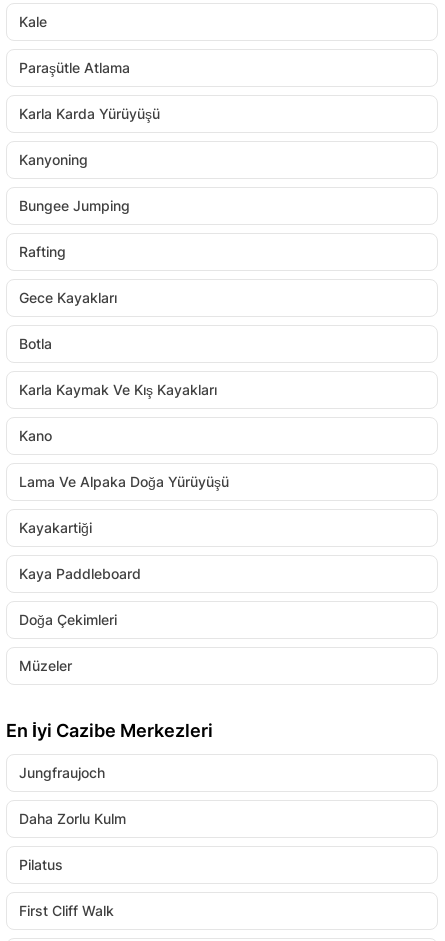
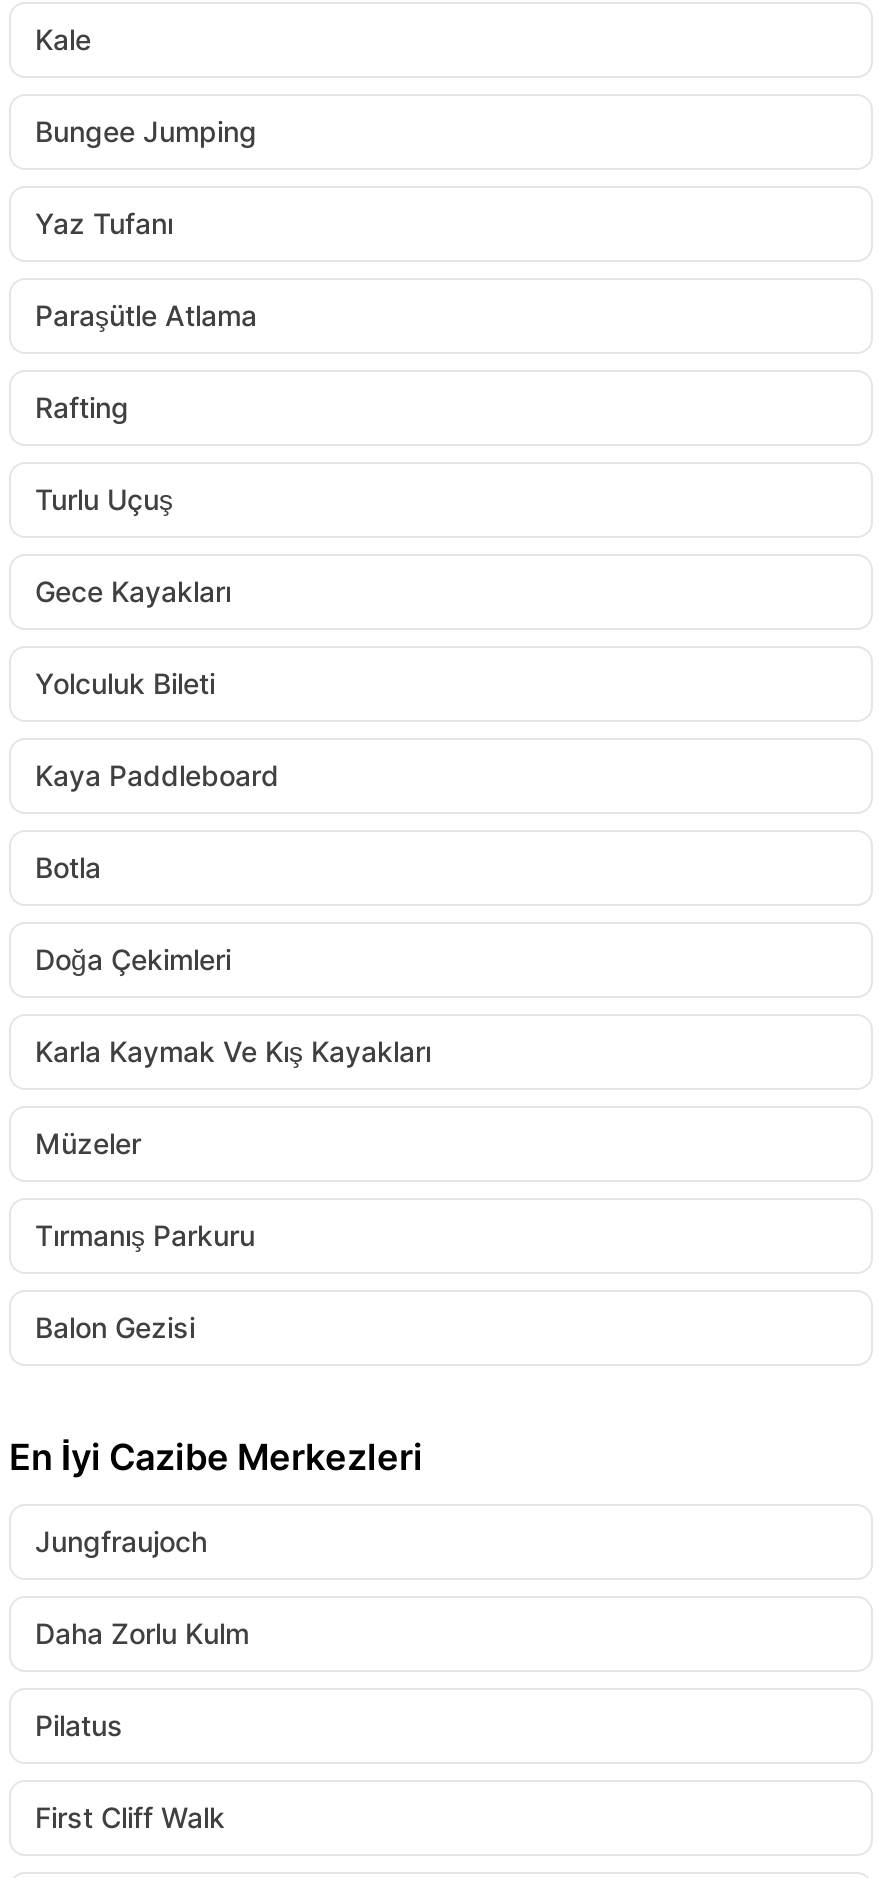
none -> [35,206,173,240] Yaz Tufanı
moved [19,59,130,76] -> [35,298,257,332]: Paraşütle Atlama
[19,105,160,168] Karla Karda Yürüyüşü | Kanyoning -> none
moved [19,197,130,214] -> [35,114,257,148]: Bungee Jumping
moved [19,243,66,260] -> [35,390,129,424]: Rafting
none -> [35,482,173,516] Turlu Uçuş
none -> [35,666,215,700] Yolculuk Bileti
moved [19,335,52,352] -> [35,850,101,884]: Botla
moved [19,381,217,398] -> [35,1034,431,1068]: Karla Kaymak Ve Kış Kayakları
[19,427,229,536] Kano | Lama Ve Alpaka Doğa Yürüyüşü | Kayakartiği -> none
moved [19,565,141,582] -> [35,758,279,792]: Kaya Paddleboard
moved [19,611,117,628] -> [35,942,231,976]: Doğa Çekimleri
moved [19,657,72,674] -> [35,1126,141,1160]: Müzeler
none -> [35,1218,255,1344] Tırmanış Parkuru | Balon Gezisi

